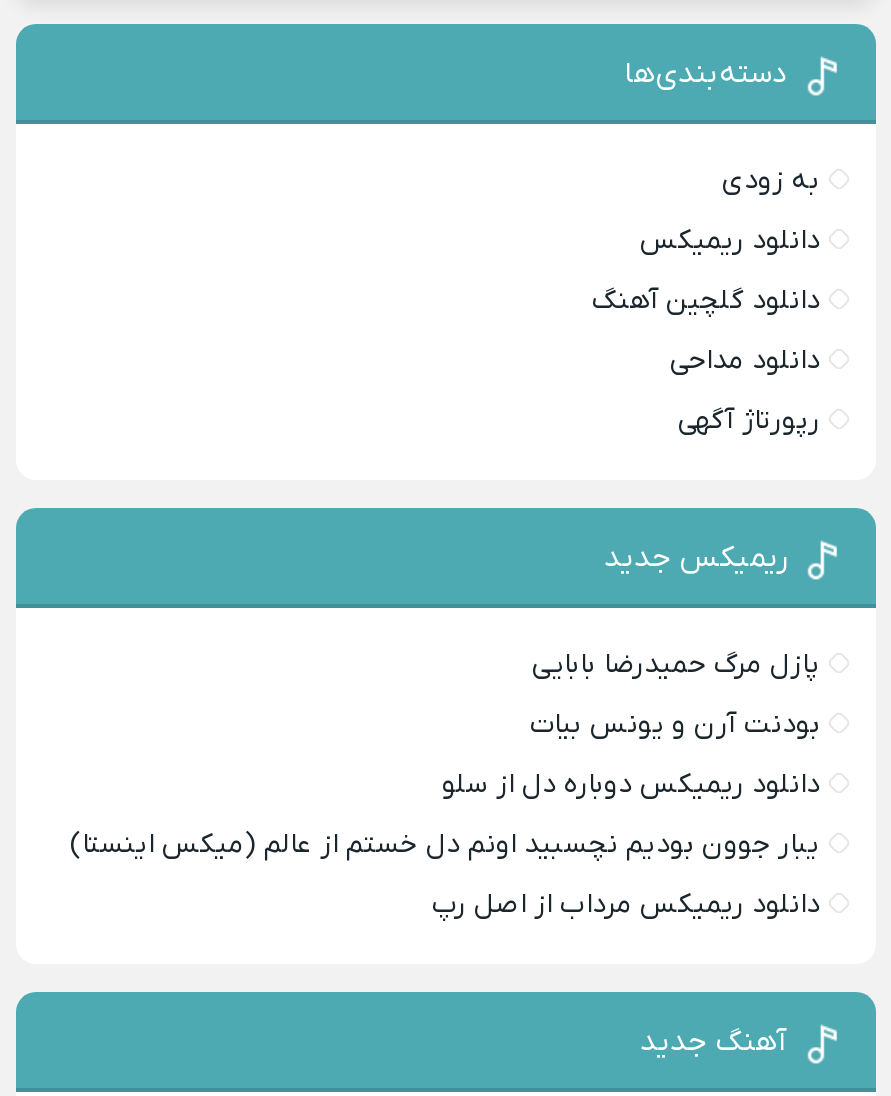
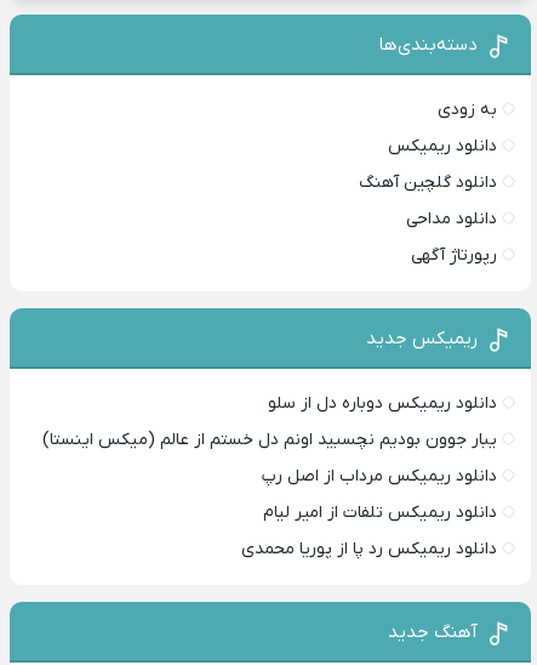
[530,646,820,744] پازل مرگ حمیدرضا بابایی | بودنت آرن و یونس بیات -> none
moved [70,766,820,924] -> [42,392,497,488]: دانلود ریمیکس دوباره دل از سلو | یبار جوون بودیم نچسبید اونم دل خستم از عالم (میکس اینستا) | دانلود ریمیکس مرداب از اصل رپ
none -> [241,501,497,561] دانلود ریمیکس تلفات از امیر لیام | دانلود ریمیکس رد پا از پوریا محمدی

